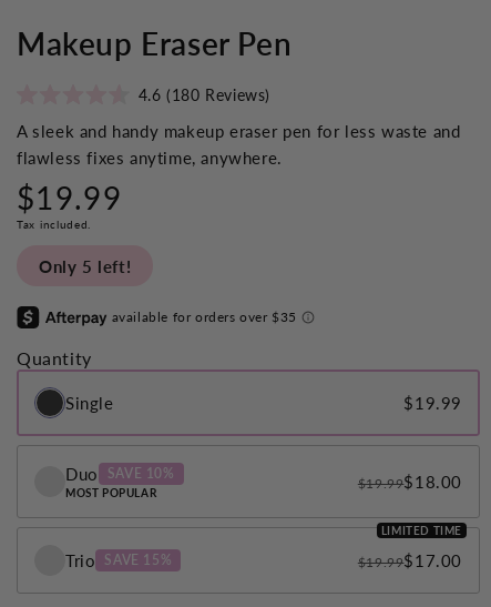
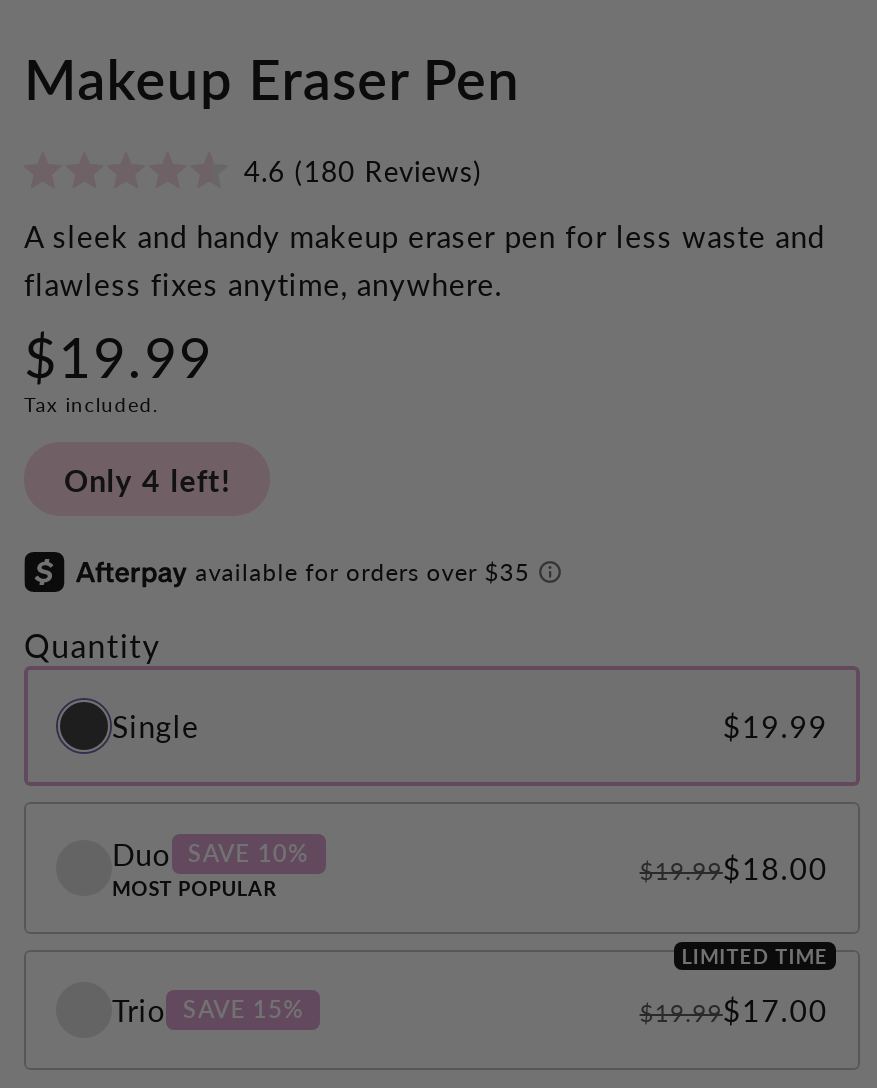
[39,255,131,278] Only 5 left! -> [64,459,230,501] Only 4 left!

